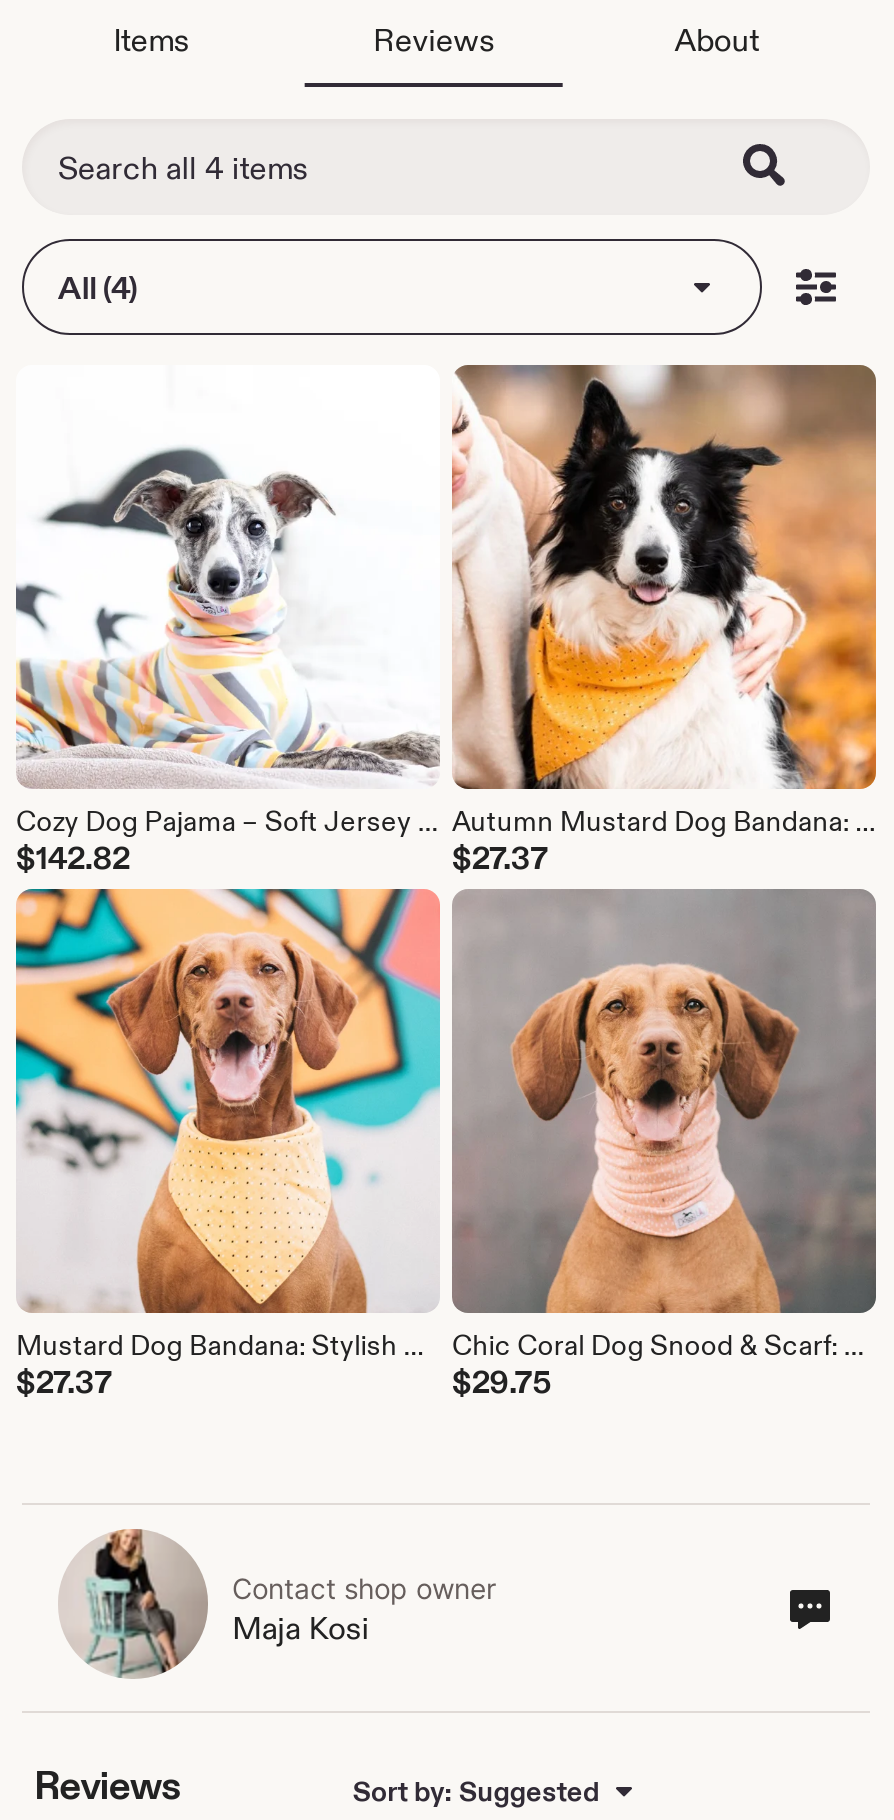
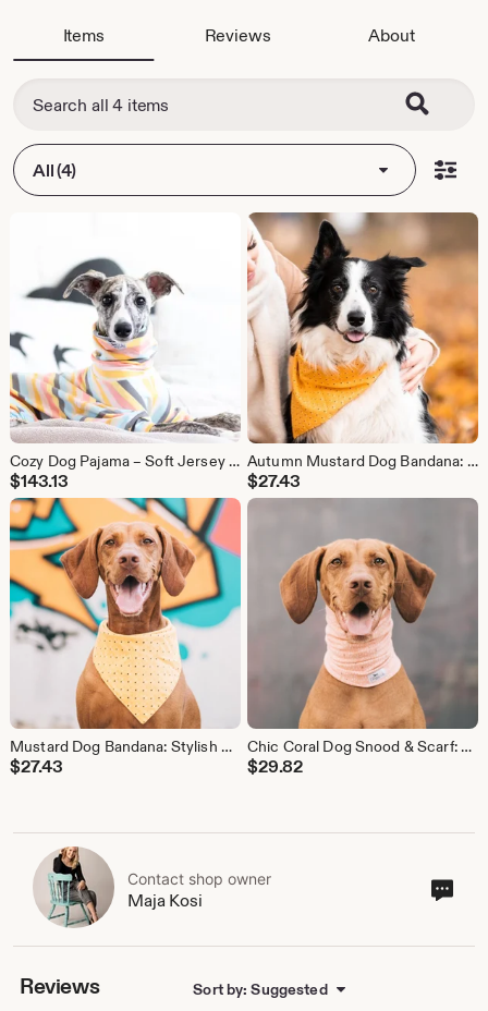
[16,837,130,877] $142.82 -> [10,470,69,491] $143.13
[452,837,548,877] $27.37 -> [247,470,301,491] $27.43
[16,1361,112,1401] $27.37 -> [10,755,63,777] $27.43
[452,1361,550,1401] $29.75 -> [247,755,303,777] $29.82

